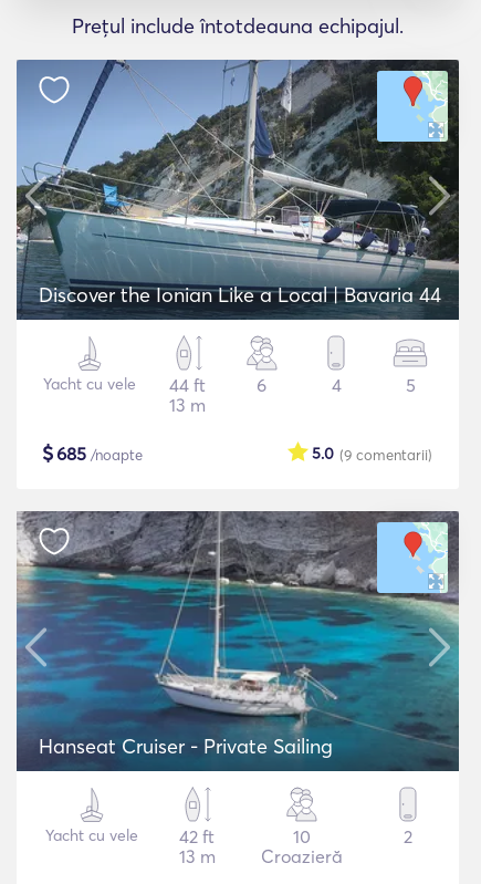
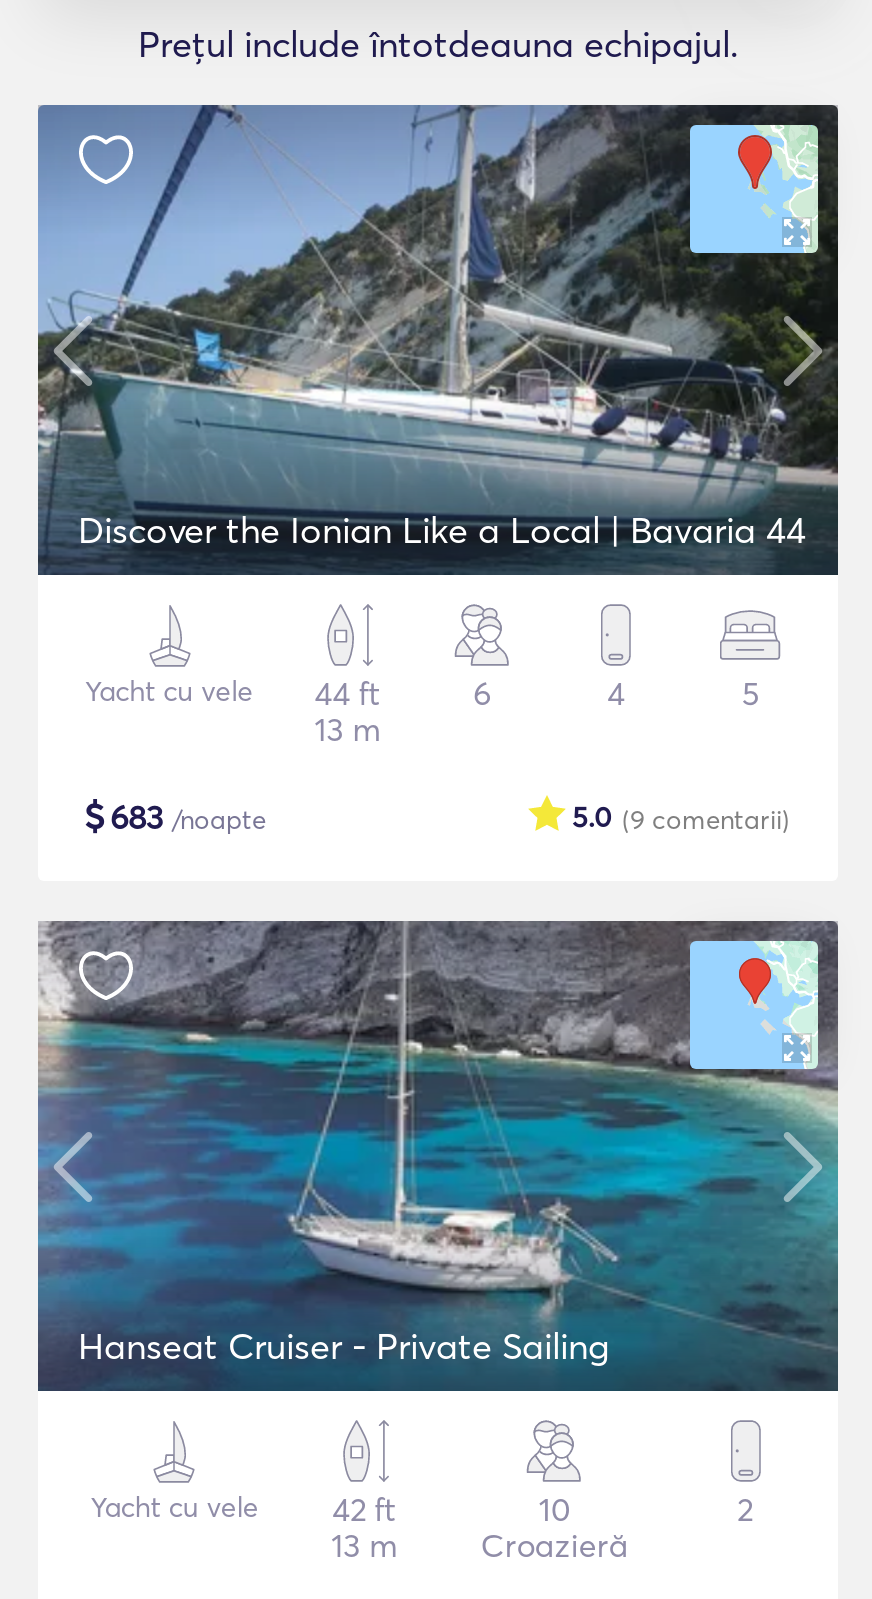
[42,440,143,466] $685 /noapte -> [84,793,266,839] $683 /noapte

